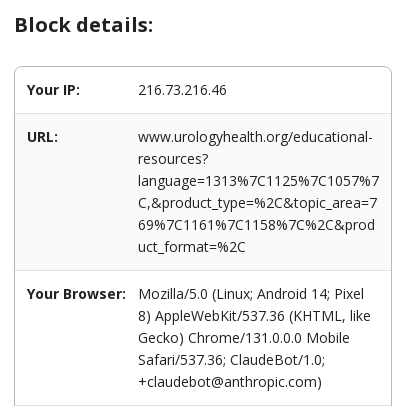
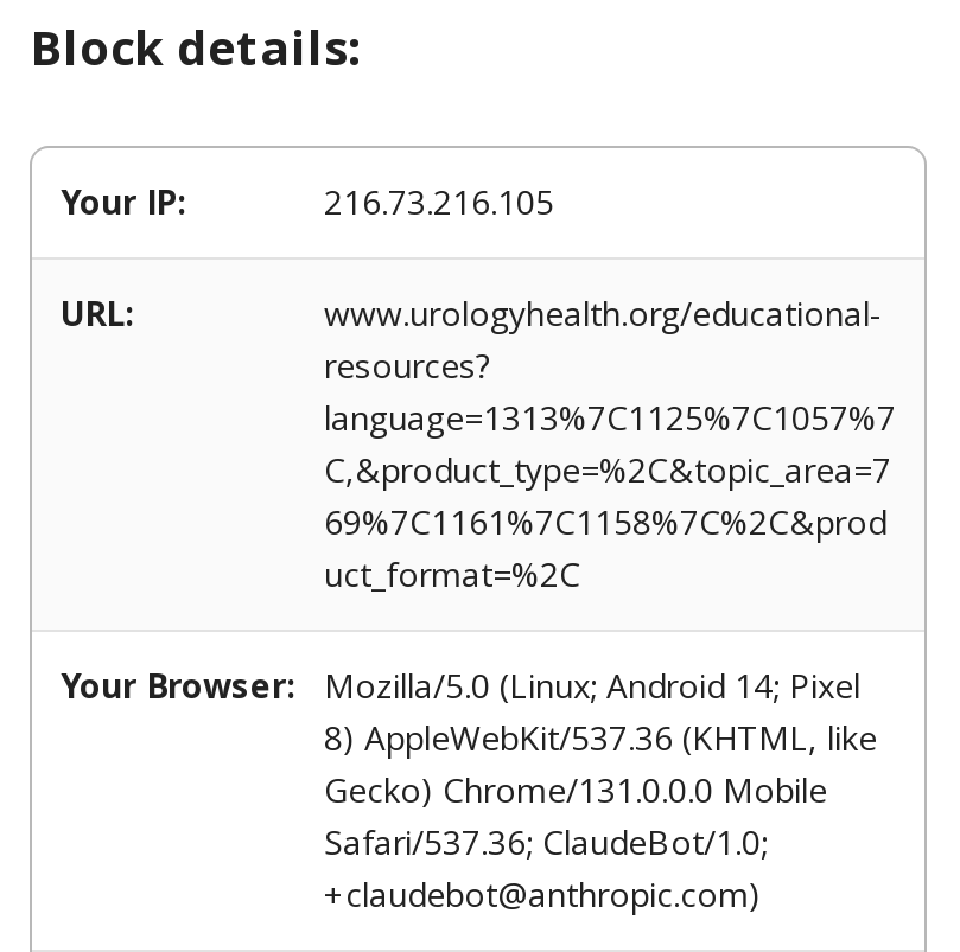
[138,80,227,99] 216.73.216.46 -> [324,179,554,224] 216.73.216.105

